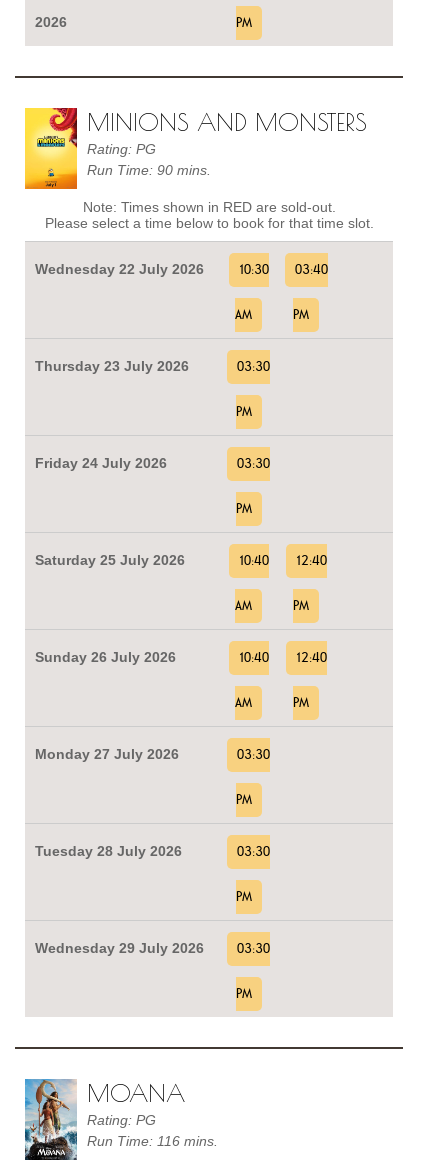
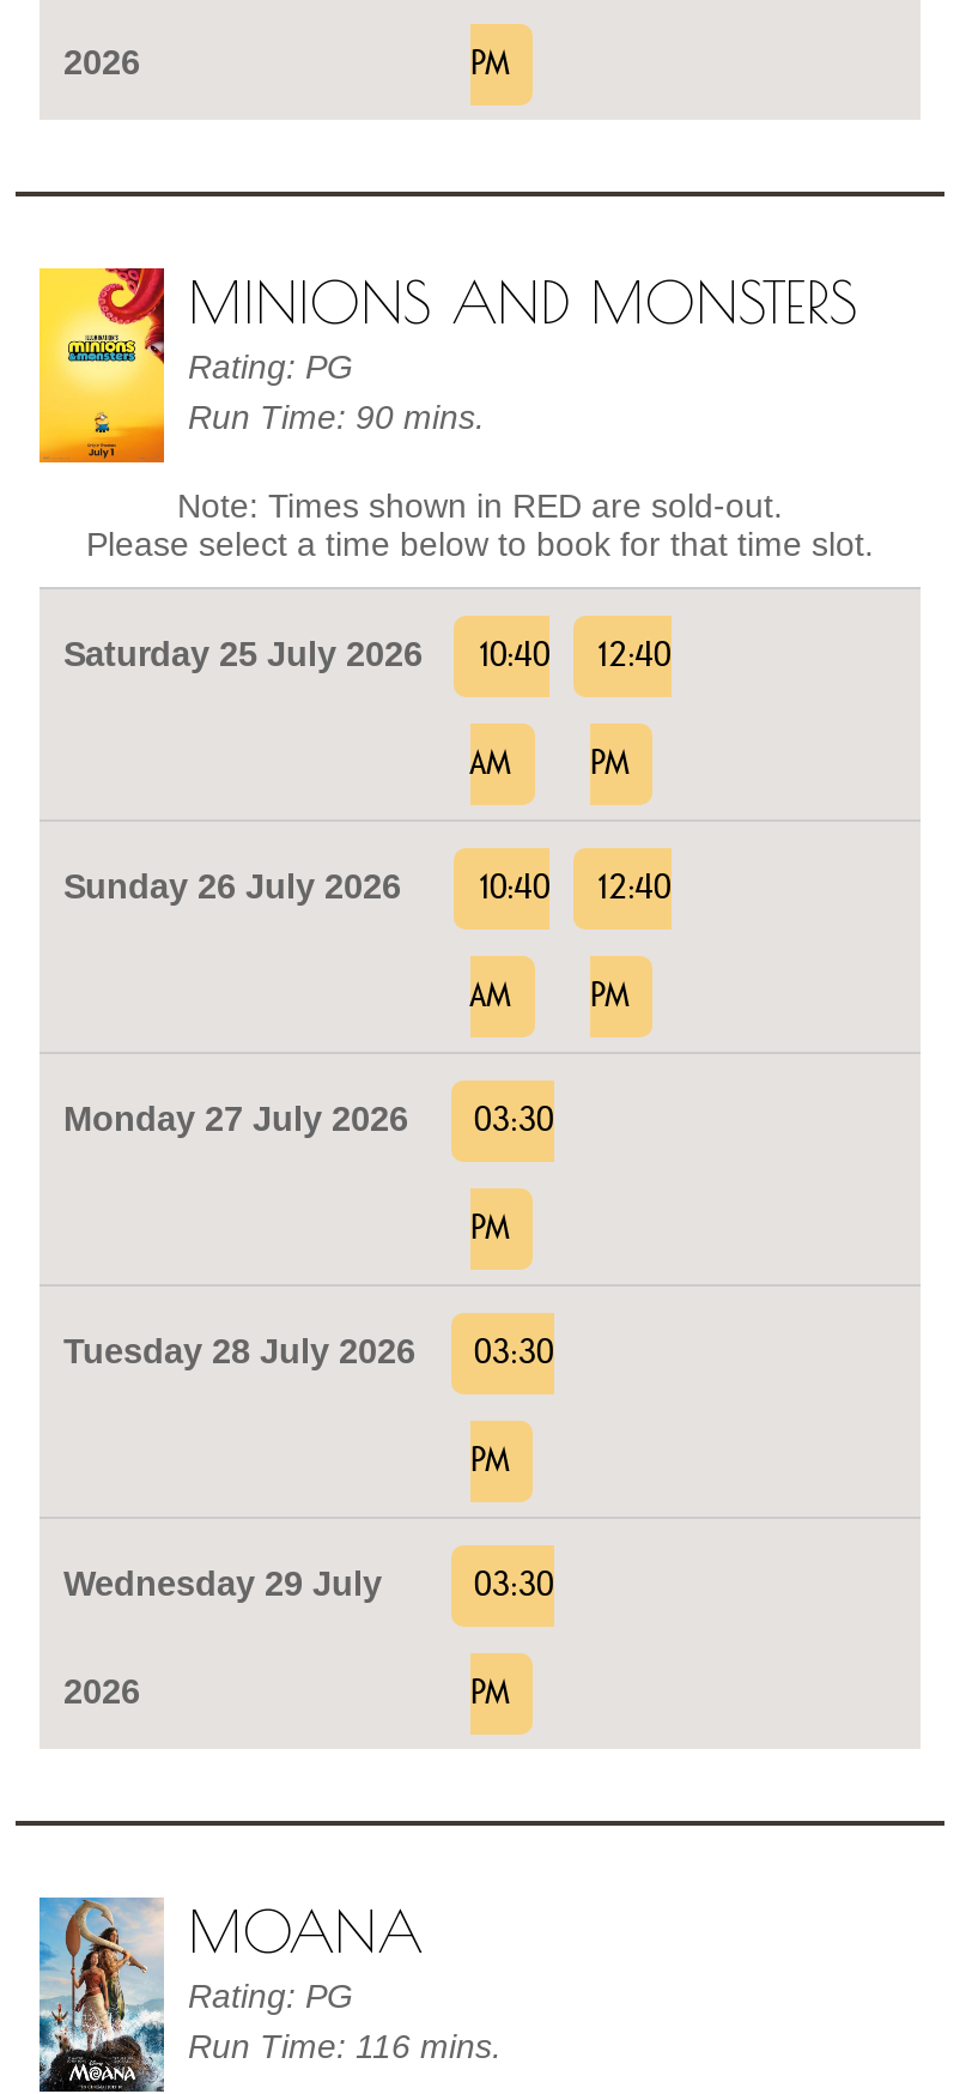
[35,261,268,322] Wednesday 22 July 2026 | 10:30 | AM -> none
[35,263,327,516] 03:40 | PM | Thursday 23 July 2026 | 03:30 | PM | Friday 24 July 2026 | 03:30 | PM -> none

